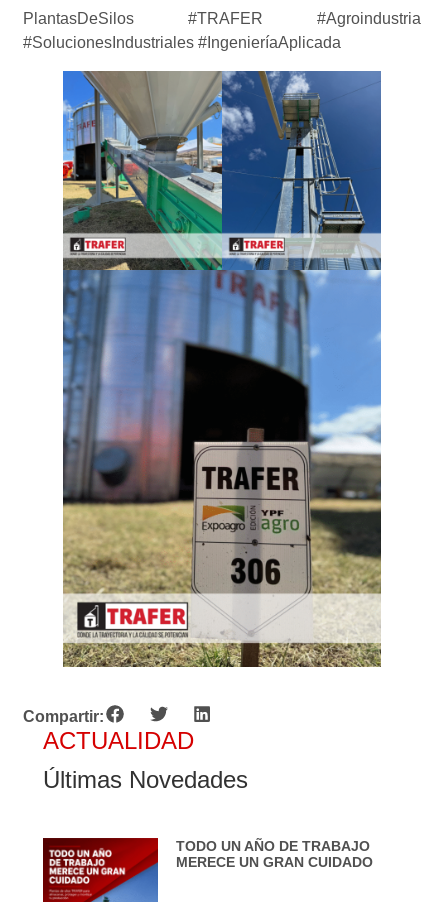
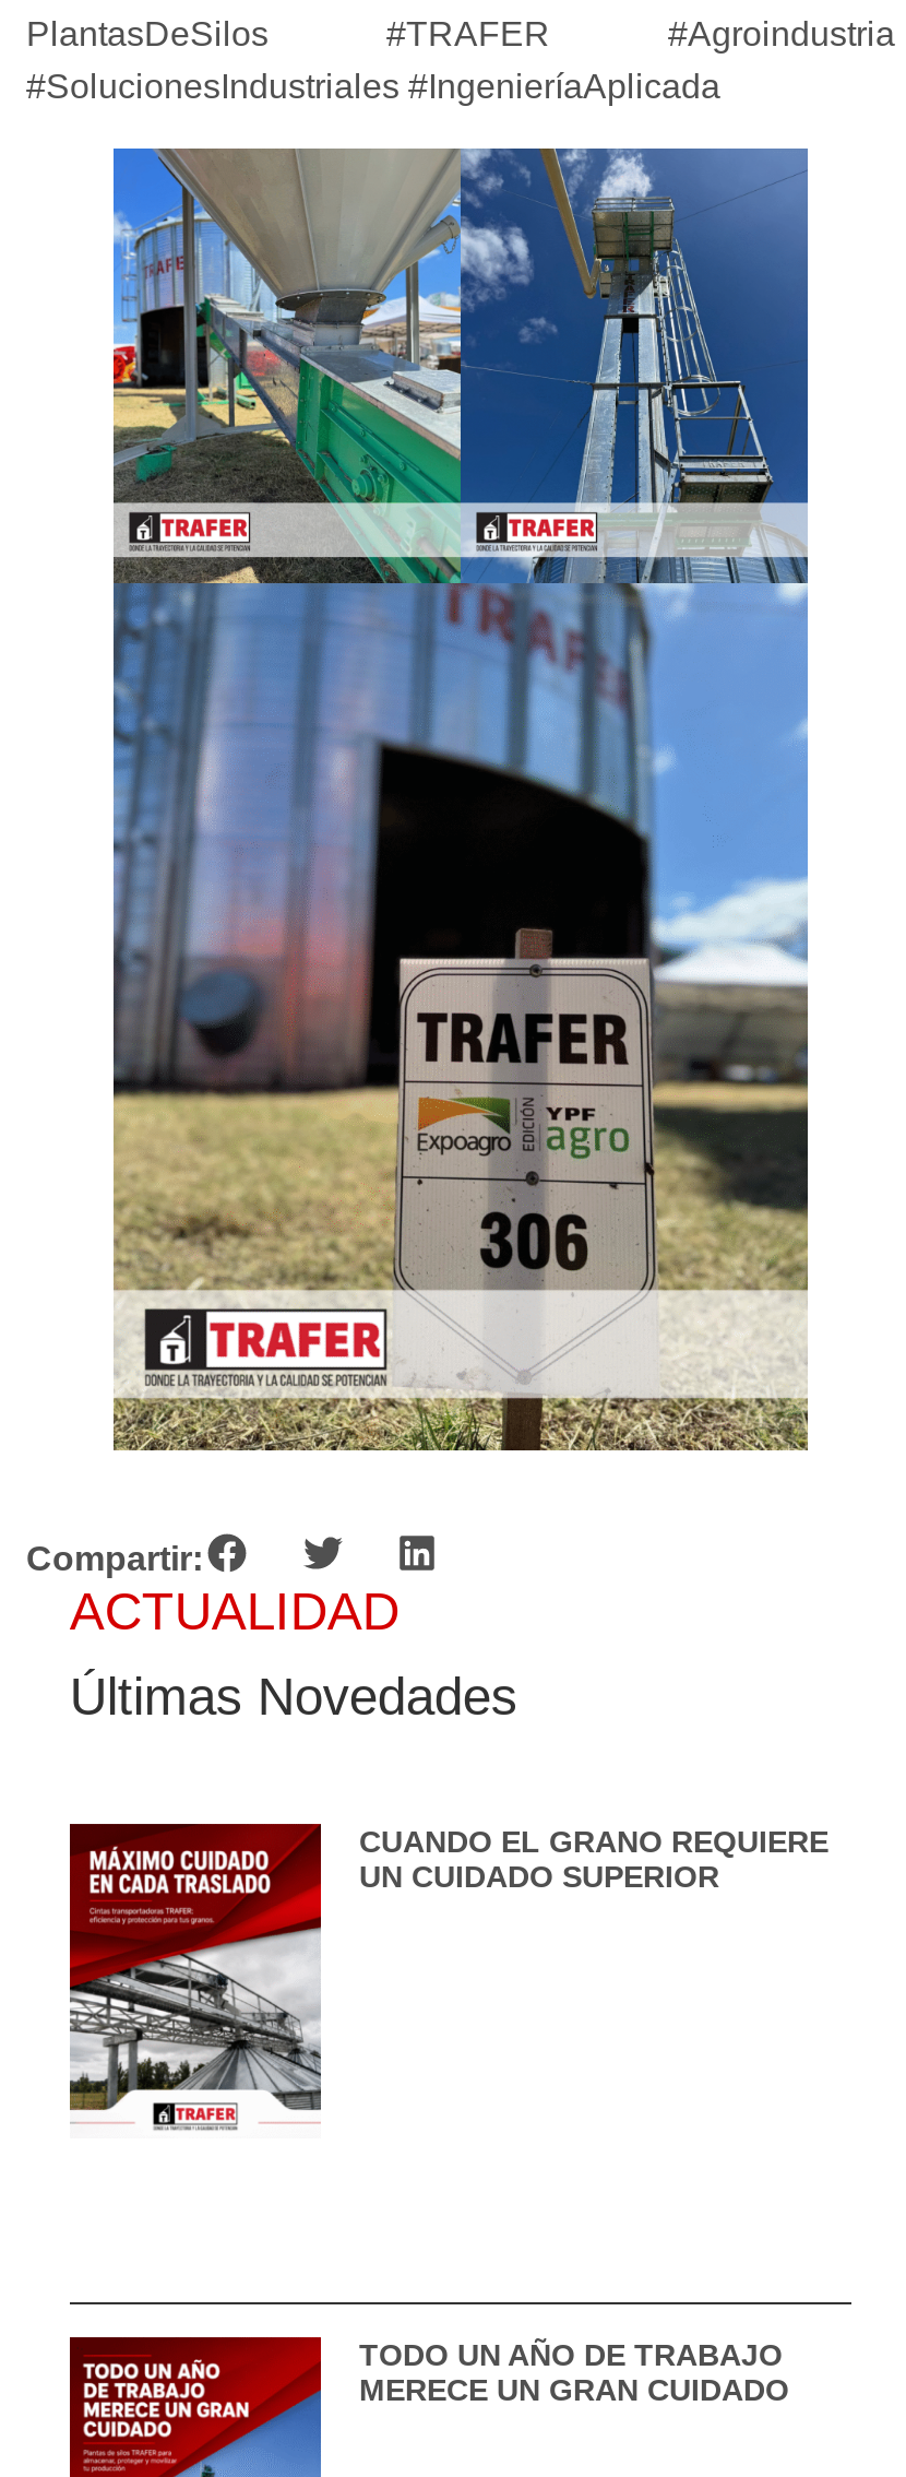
none -> [68,1825,828,2132] [image] | CUANDO EL GRANO REQUIERE | UN CUIDADO SUPERIOR

